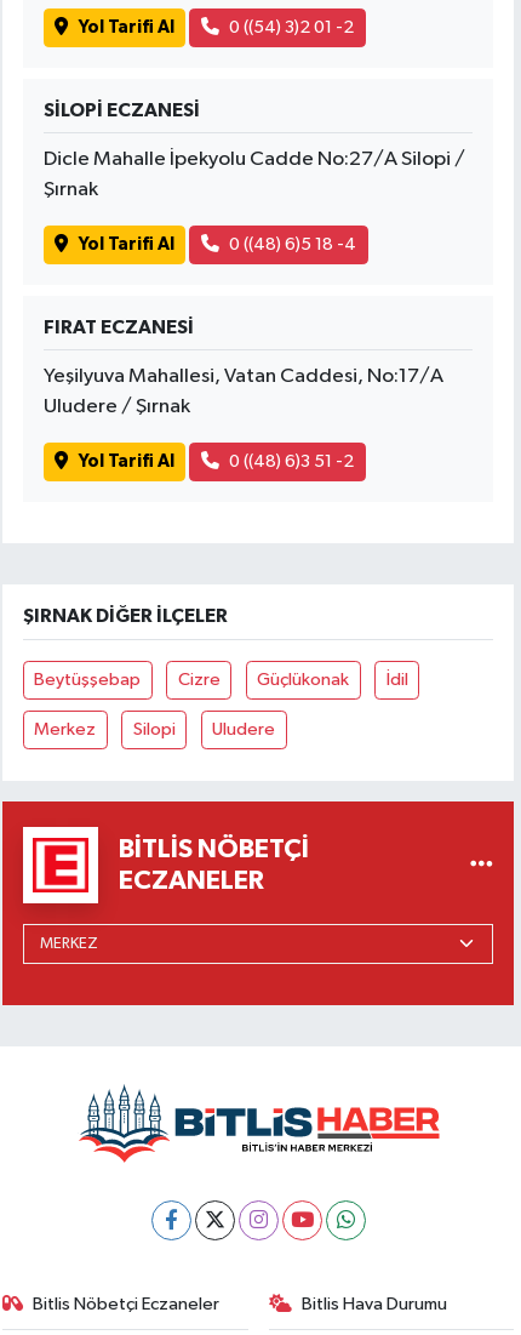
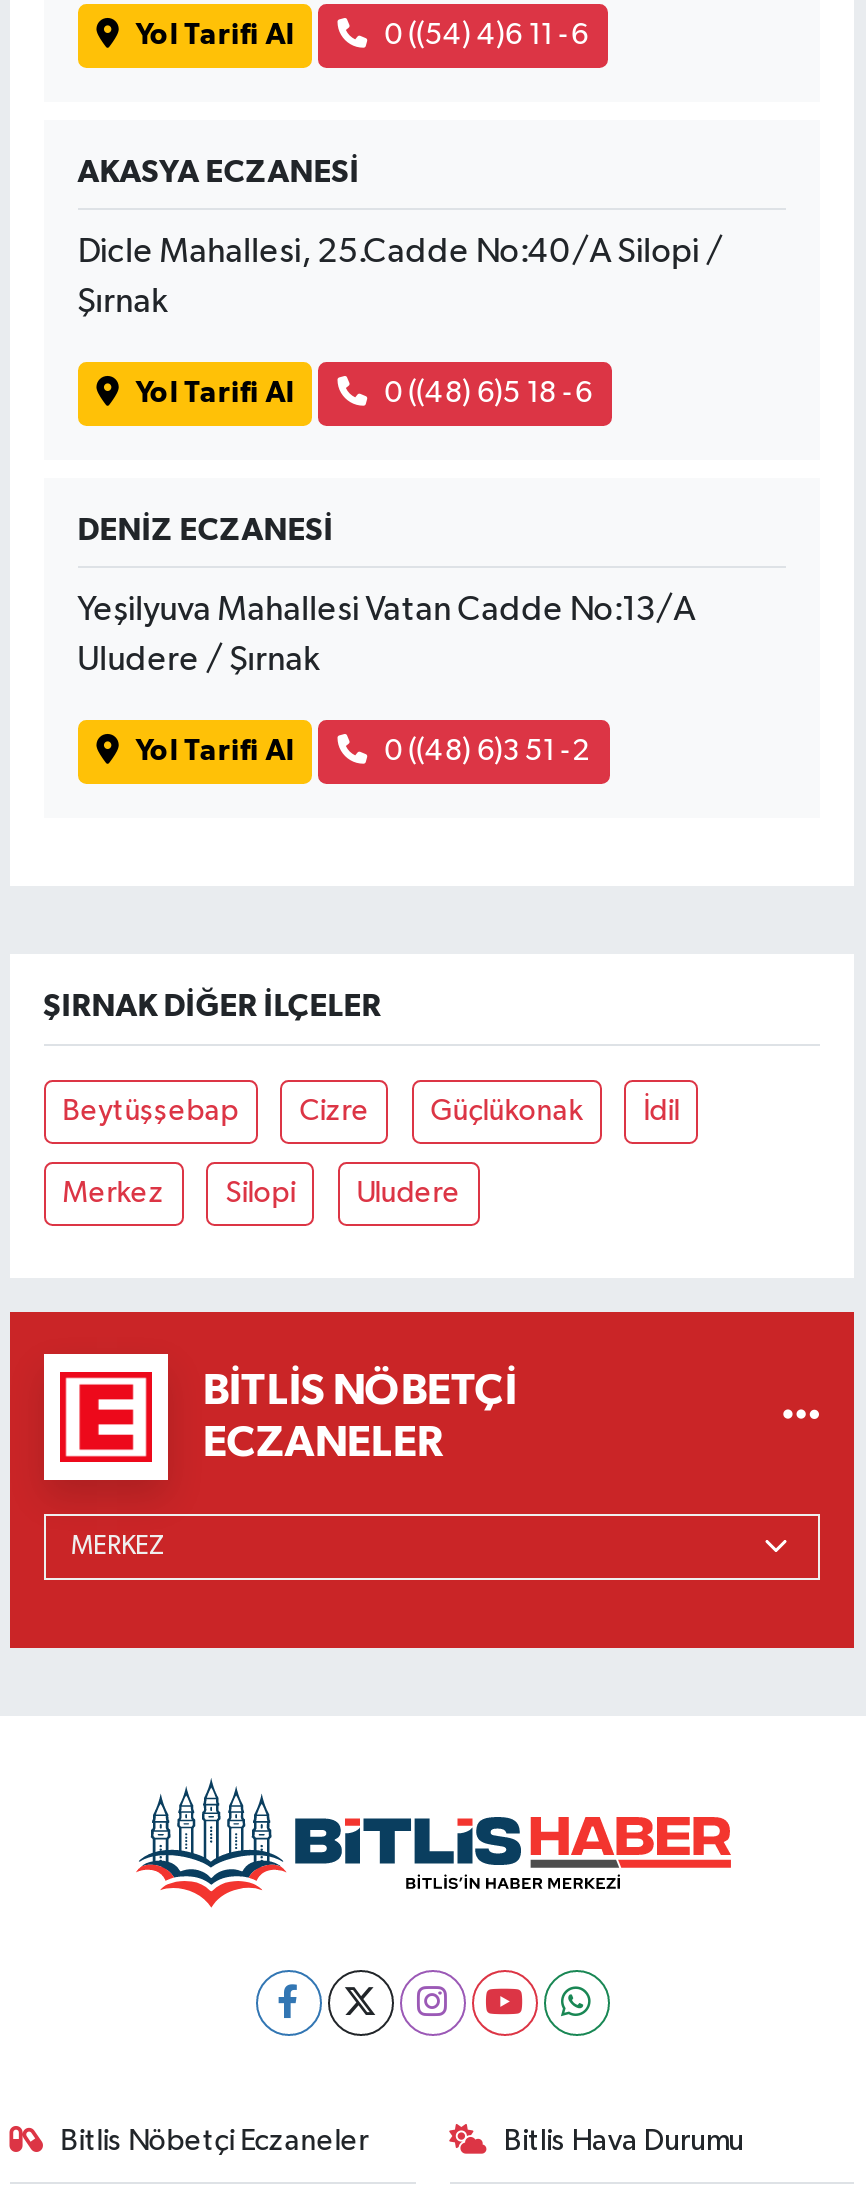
[229,18,354,37] 0 ((54) 3)2 01 -2 -> [384,20,588,50] 0 ((54) 4)6 11 -6
[43,101,200,120] SİLOPİ ECZANESİ -> [78,156,360,188] AKASYA ECZANESİ
[43,149,465,170] Dicle Mahalle İpekyolu Cadde No:27/A Silopi / -> [78,236,724,270] Dicle Mahallesi, 25.Cadde No:40/A Silopi /
[229,235,356,254] 0 ((48) 6)5 18 -4 -> [384,378,592,408] 0 ((48) 6)5 18 -6
[43,318,194,337] FIRAT ECZANESİ -> [78,514,334,546] DENİZ ECZANESİ
[43,366,443,387] Yeşilyuva Mahallesi, Vatan Caddesi, No:17/A -> [78,594,696,628] Yeşilyuva Mahallesi Vatan Cadde No:13/A

